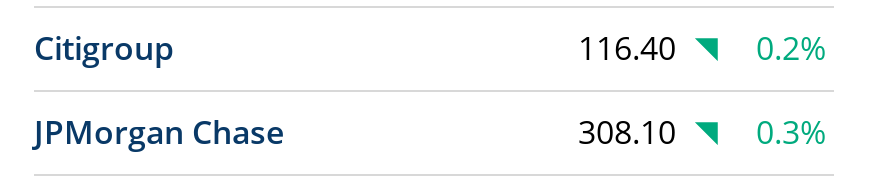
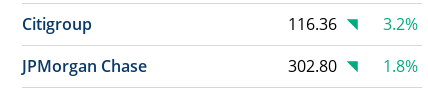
[578,26,676,70] 116.40 -> [288,13,337,35] 116.36
[756,26,826,70] 0.2% -> [383,13,418,35] 3.2%
[578,110,676,154] 308.10 -> [288,55,337,77] 302.80
[756,110,826,154] 0.3% -> [383,55,418,77] 1.8%

